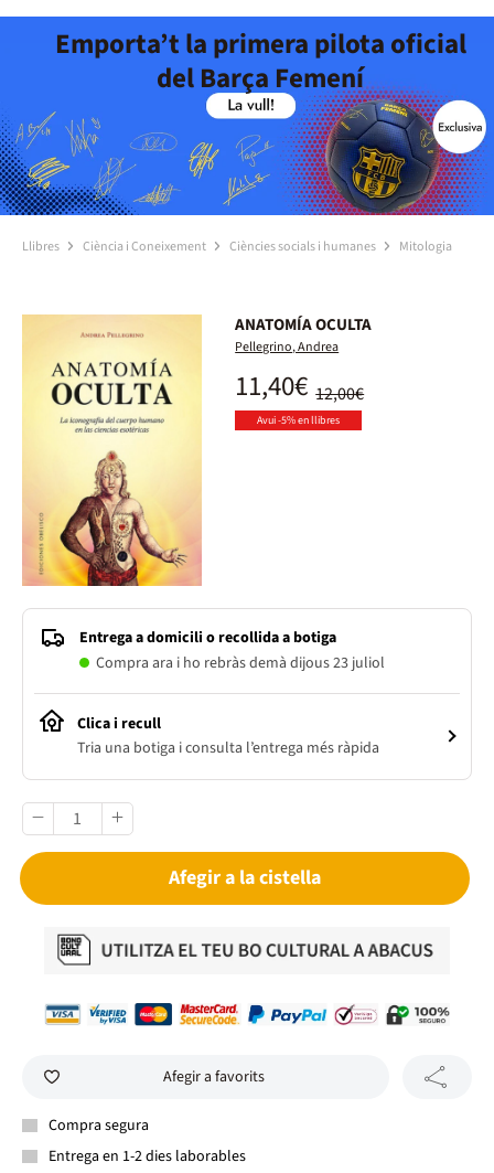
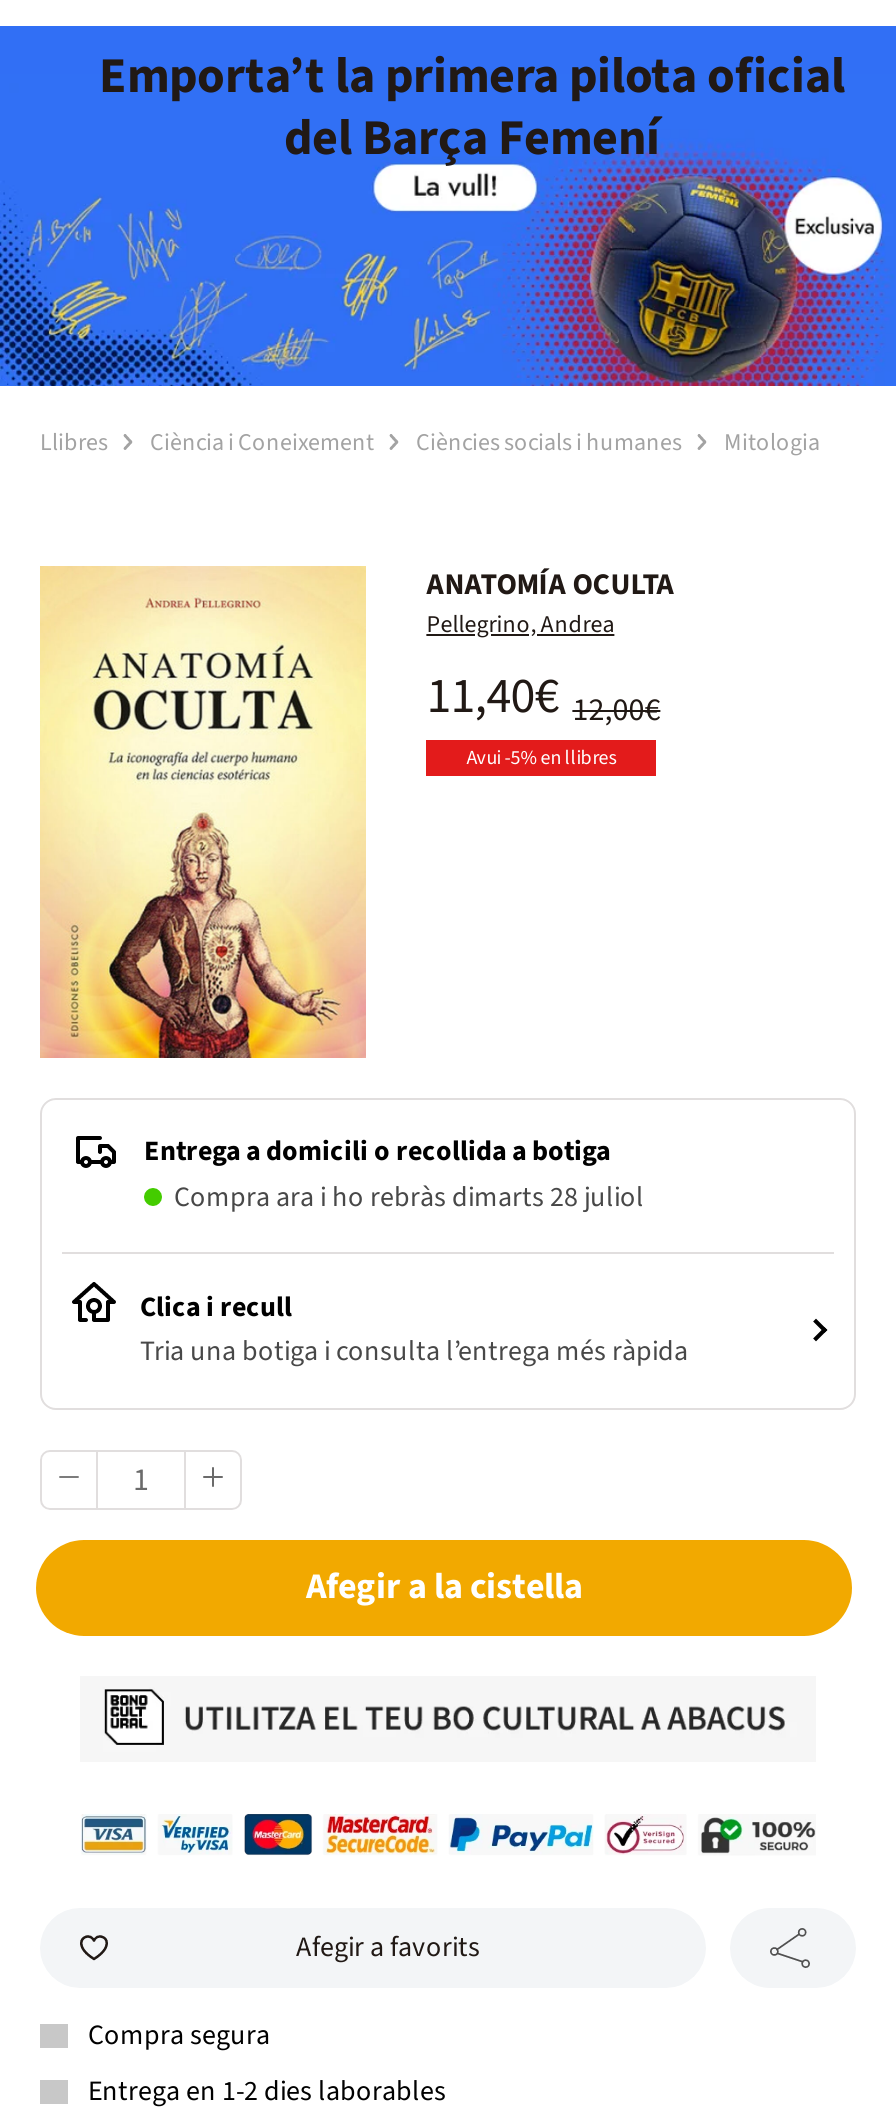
[96,652,385,674] Compra ara i ho rebràs demà dijous 23 juliol -> [174,1178,644,1218] Compra ara i ho rebràs dimarts 28 juliol

